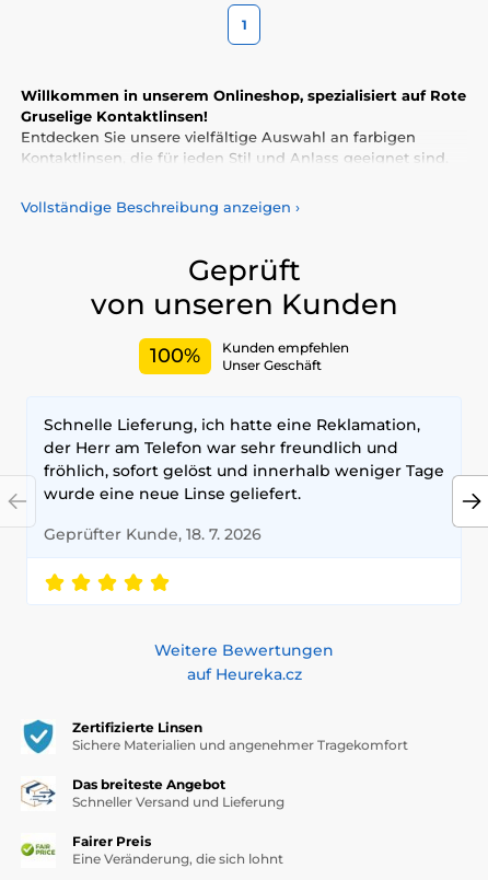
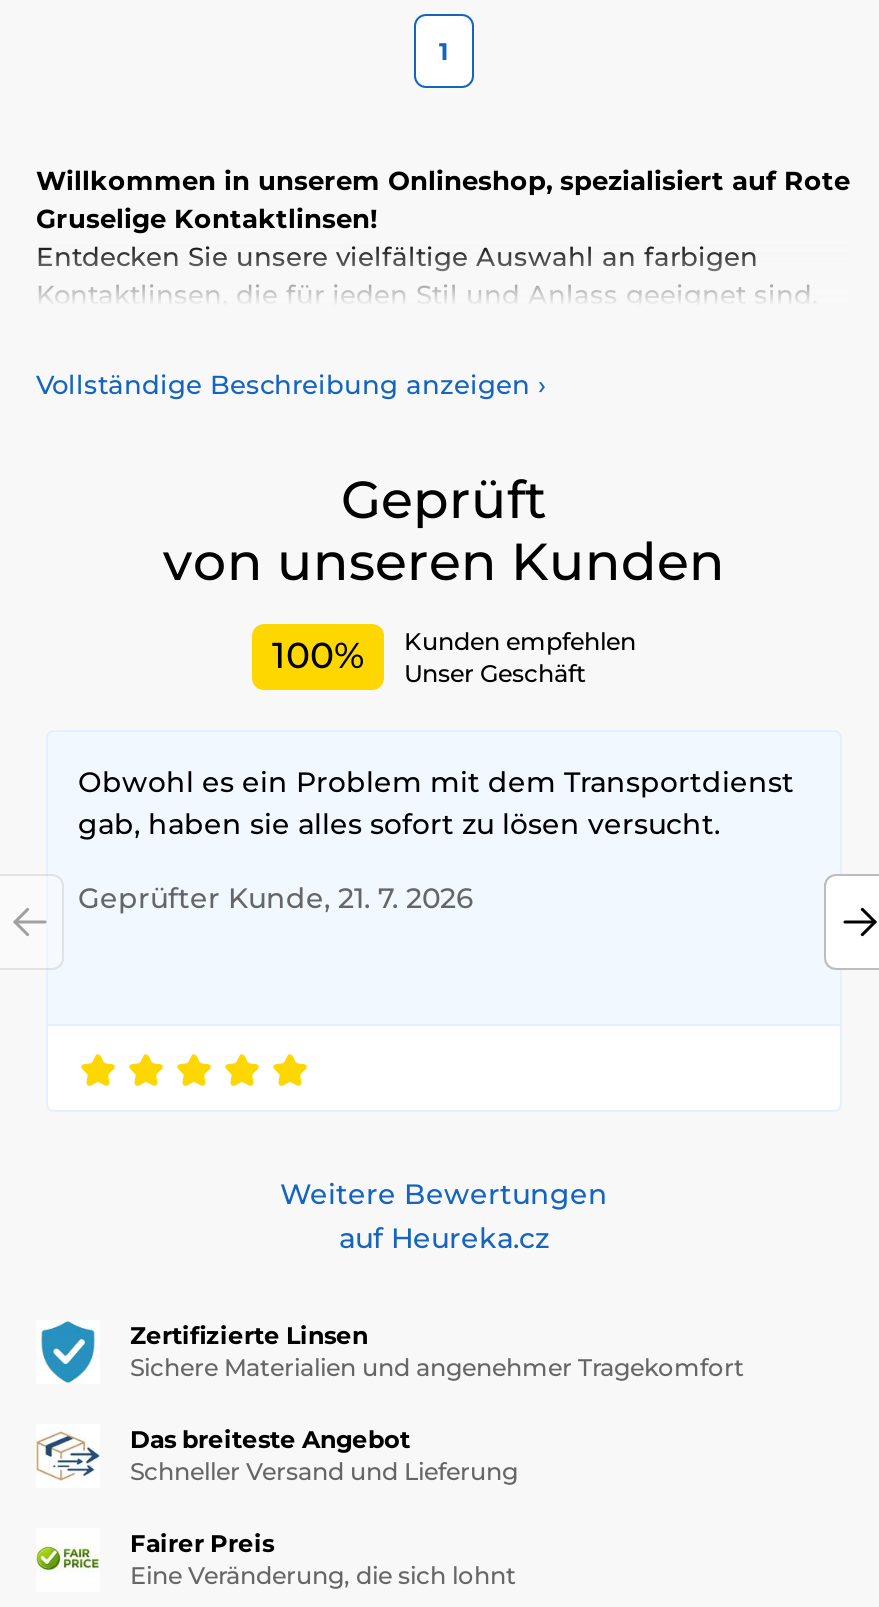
[44,415,444,504] Schnelle Lieferung, ich hatte eine Reklamation, | der Herr am Telefon war sehr freundlich und | fröhlich, sofort gelöst und innerhalb weniger Tage | wurde eine neue Linse geliefert. -> [78,765,794,843] Obwohl es ein Problem mit dem Transportdienst | gab, haben sie alles sofort zu lösen versucht.
[44,525,262,544] Geprüfter Kunde, 18. 7. 2026 -> [78,881,474,917] Geprüfter Kunde, 21. 7. 2026

